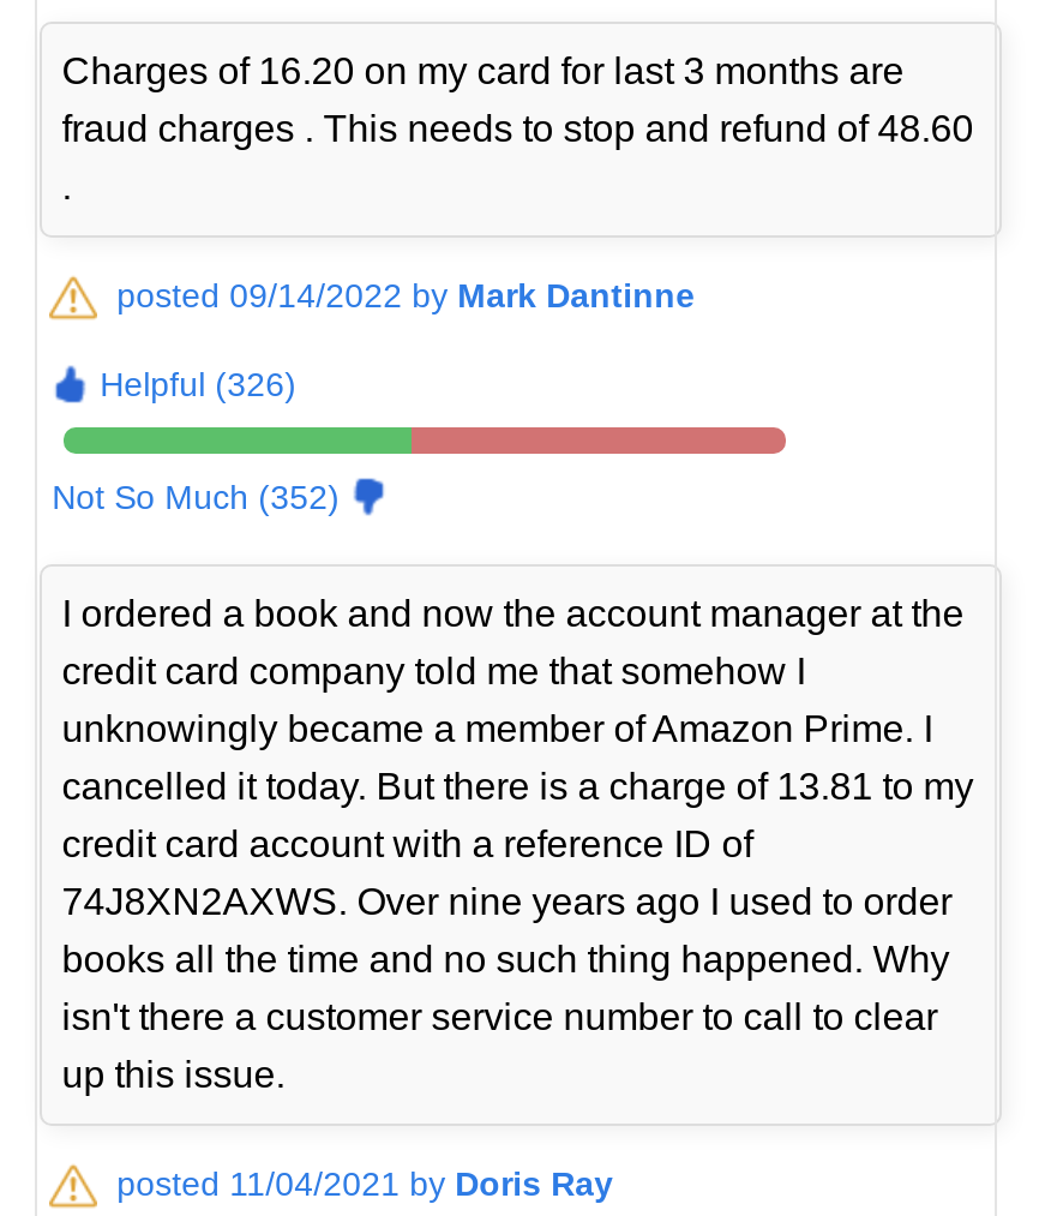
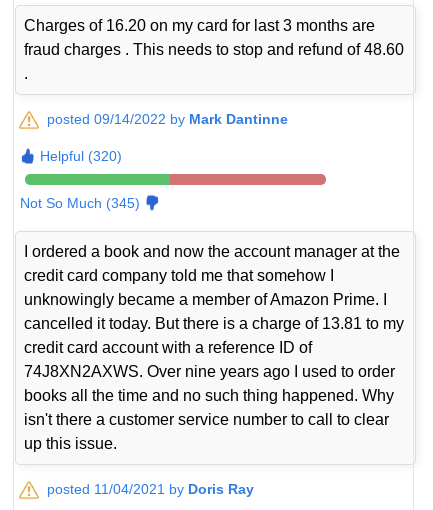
[100,366,297,404] Helpful (326) -> [40,148,122,164] Helpful (320)
[52,479,340,517] Not So Much (352) -> [20,195,140,211] Not So Much (345)

